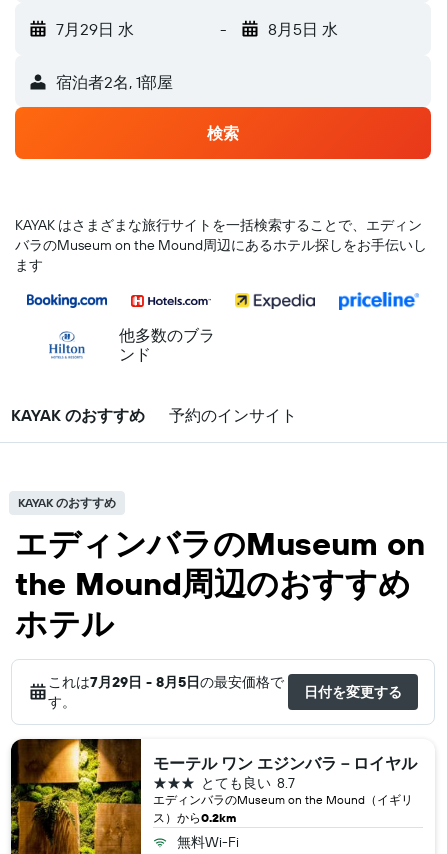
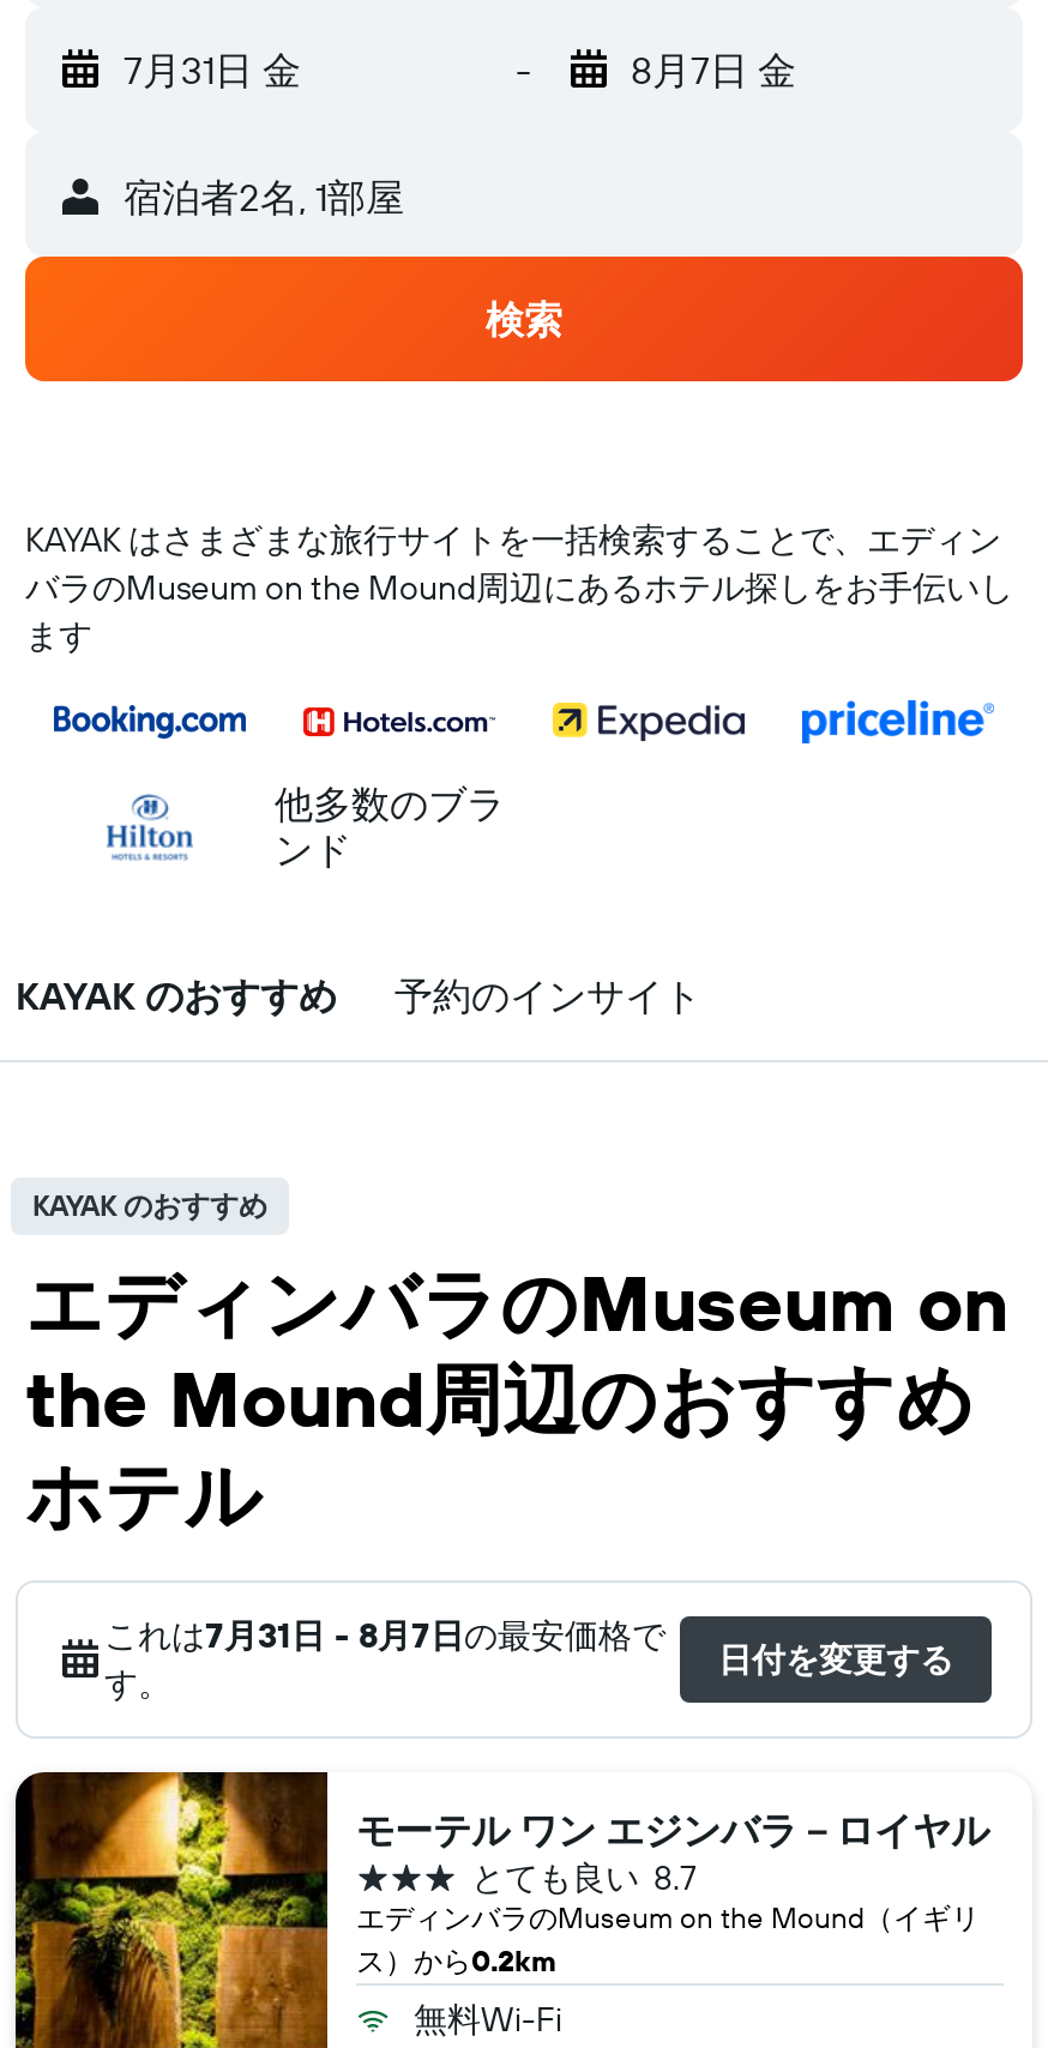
[56,19,134,39] 7月29日 水 -> [124,46,301,94] 7月31日 金
[267,19,337,39] 8月5日 水 -> [631,46,796,94] 8月7日 金
[48,673,284,691] これは7月29日 - 8月5日の最安価格で -> [104,1614,665,1657] これは7月31日 - 8月7日の最安価格で

